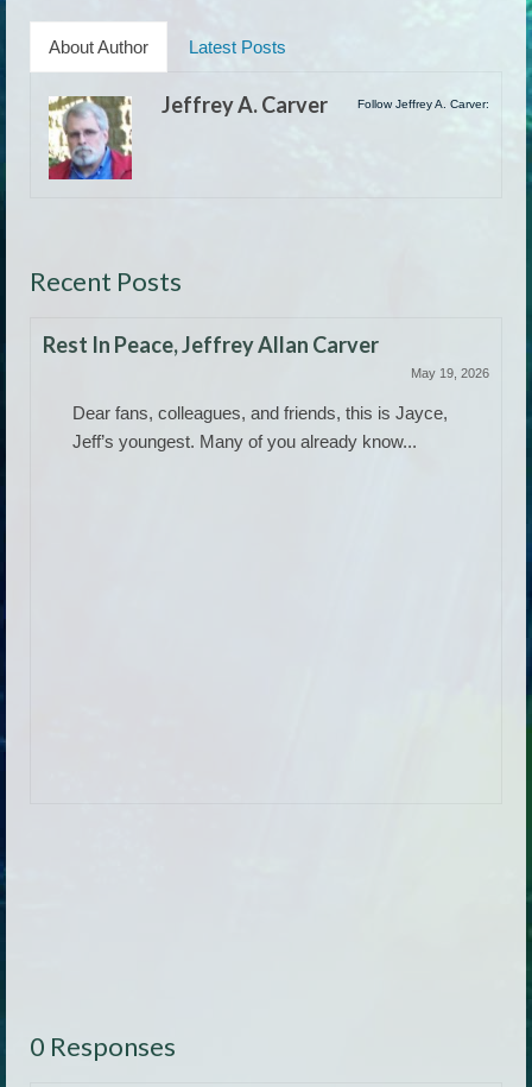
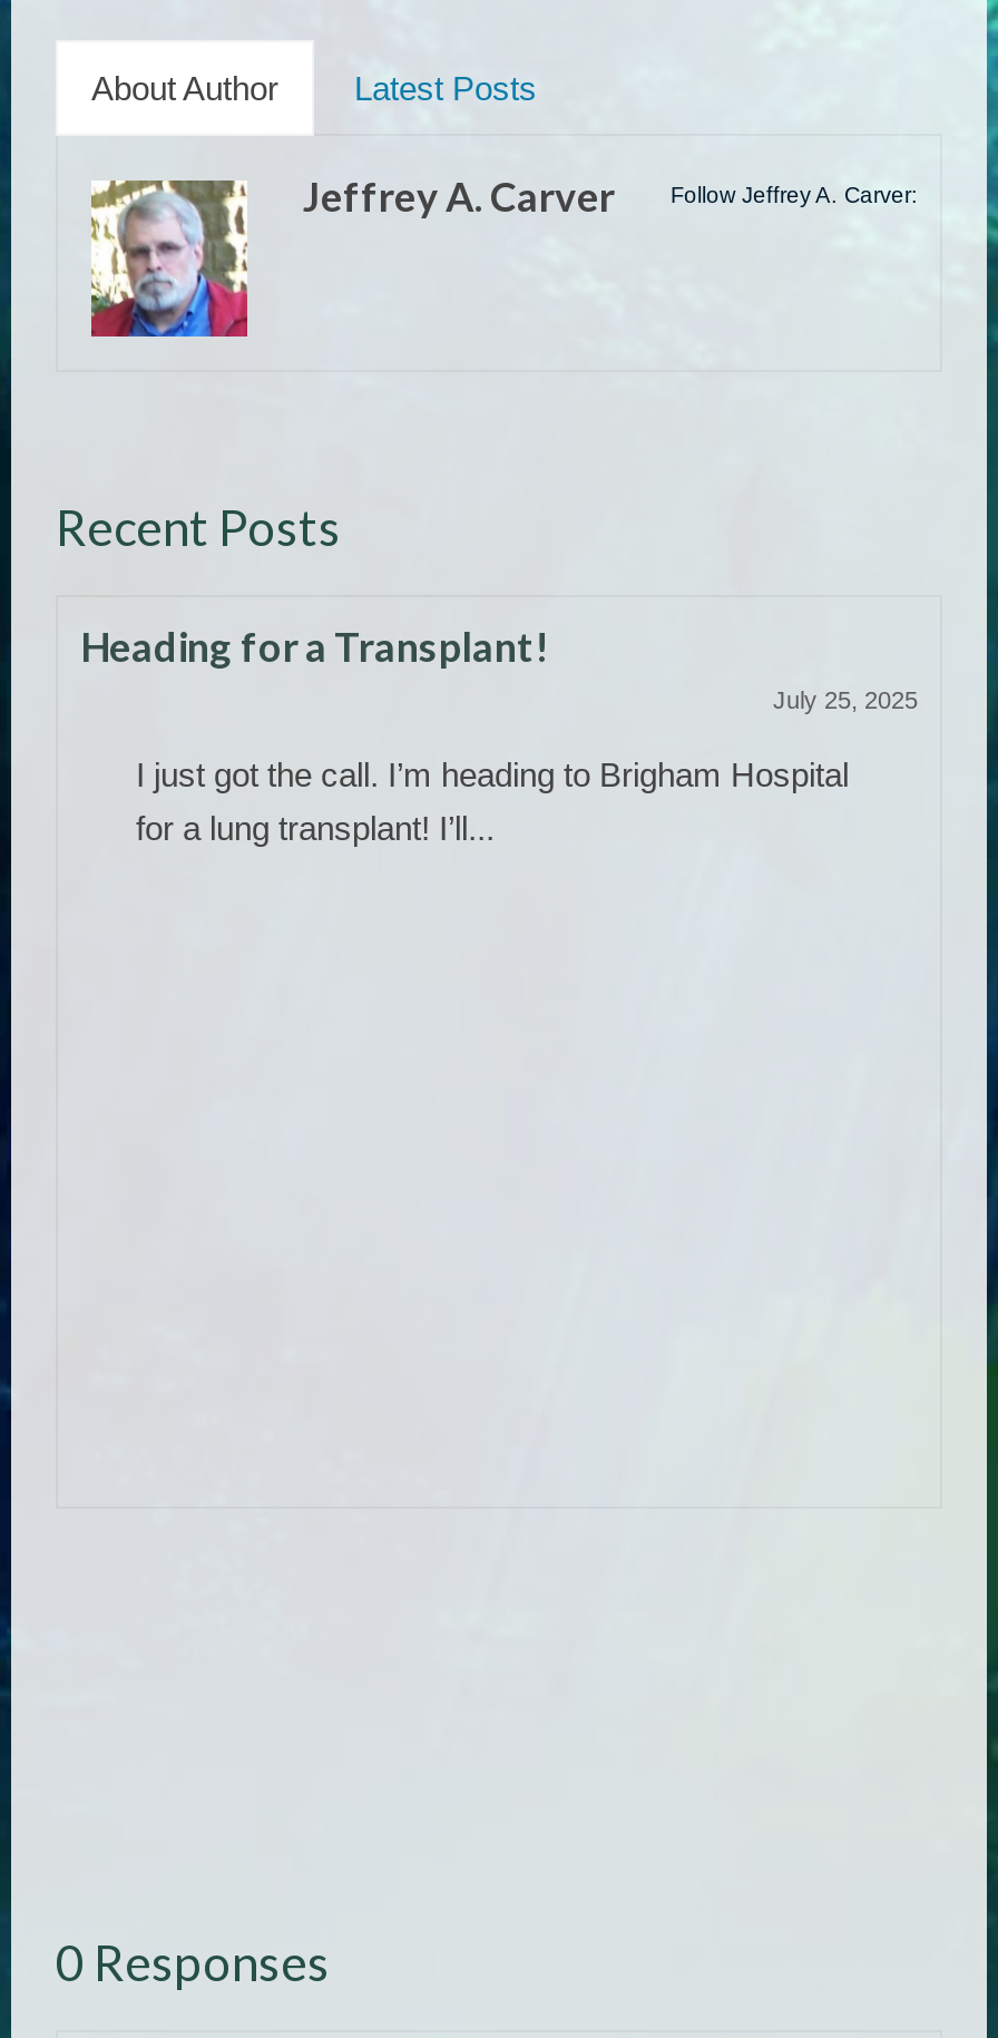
[43,331,489,380] Rest In Peace, Jeffrey Allan Carver | May 19, 2026 -> [80,622,918,713] Heading for a Transplant! | July 25, 2025
[72,403,448,451] Dear fans, colleagues, and friends, this is Jayce, | Jeff’s youngest. Many of you already know... -> [136,755,849,847] I just got the call. I’m heading to Brigham Hospital | for a lung transplant! I’ll...

